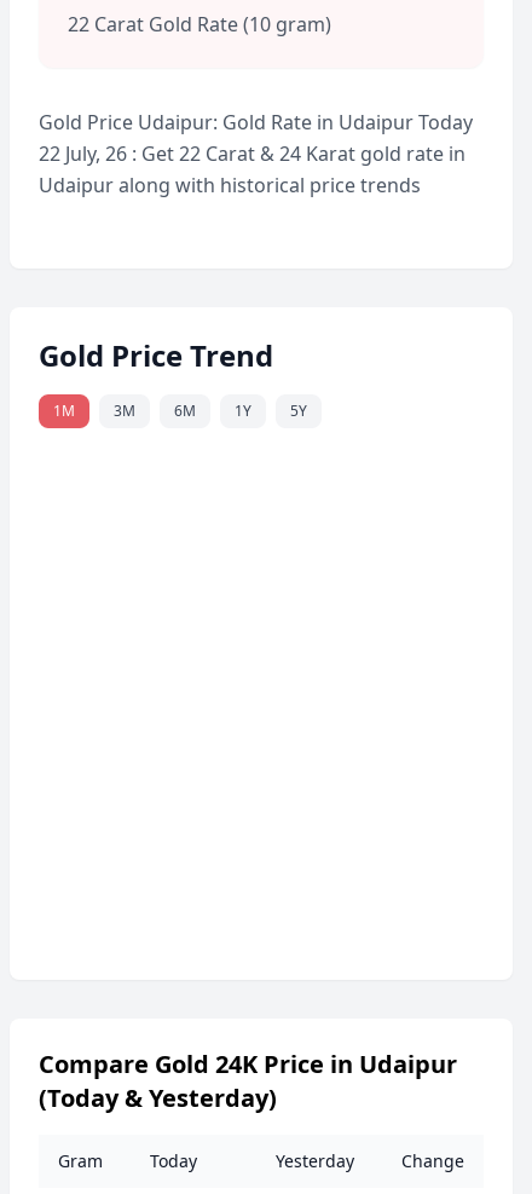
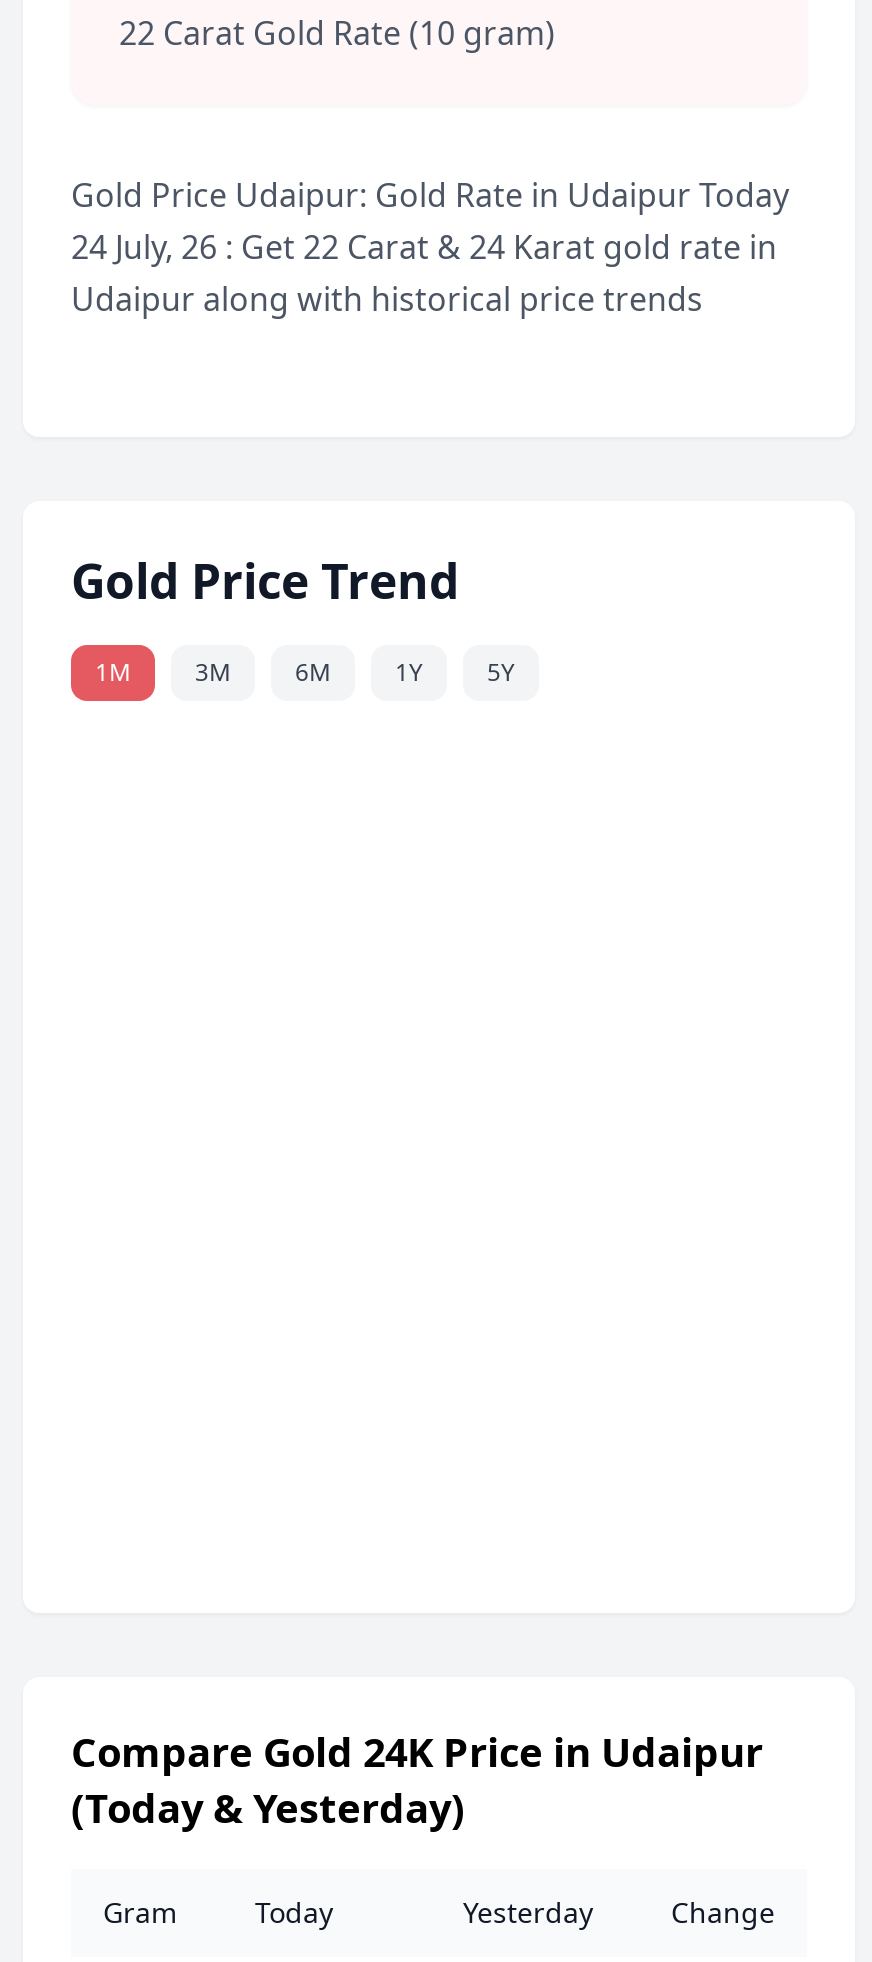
[39,140,465,167] 22 July, 26 : Get 22 Carat & 24 Karat gold rate in -> [71,225,777,269] 24 July, 26 : Get 22 Carat & 24 Karat gold rate in

